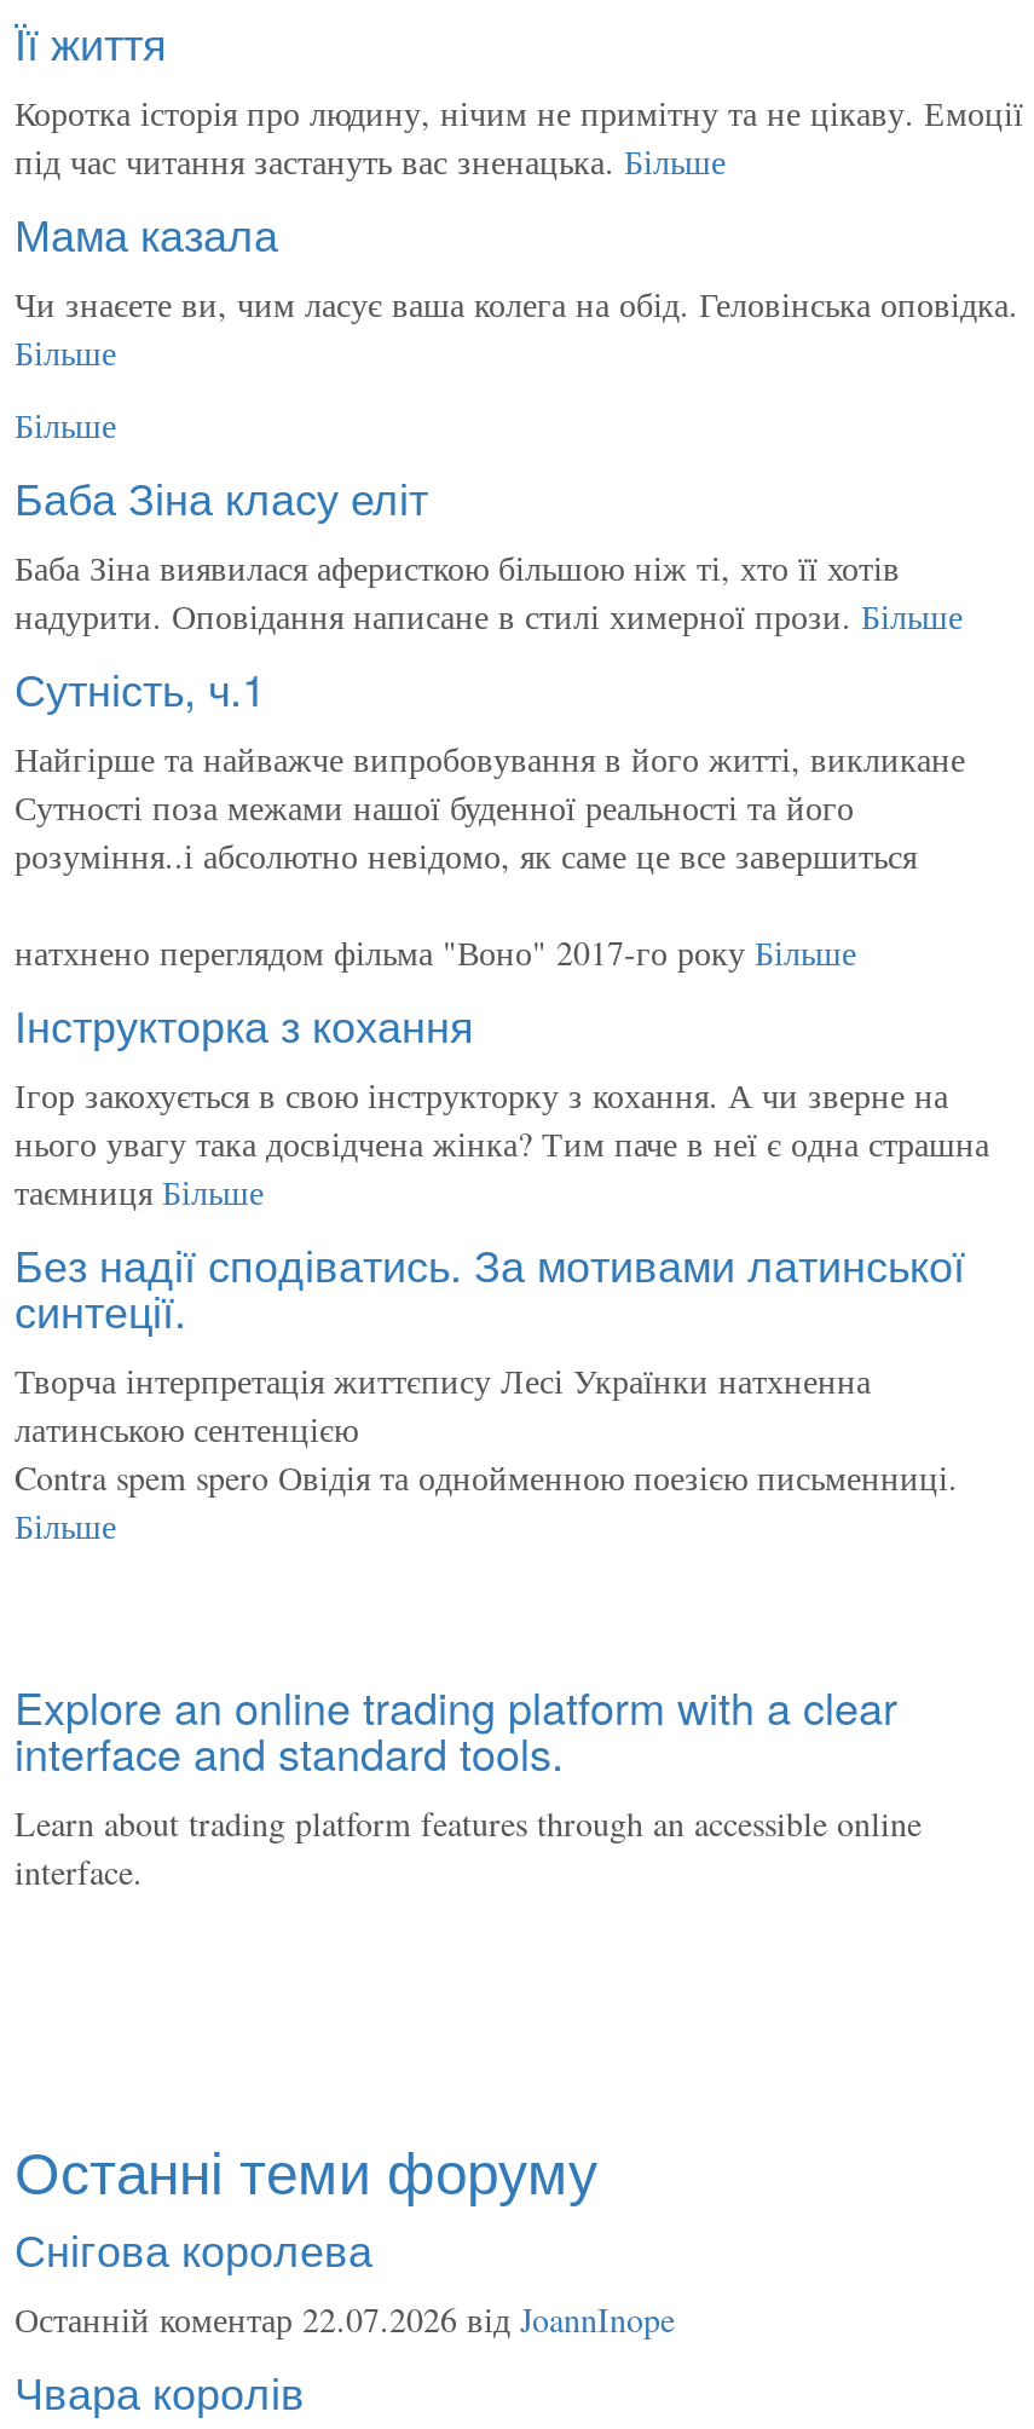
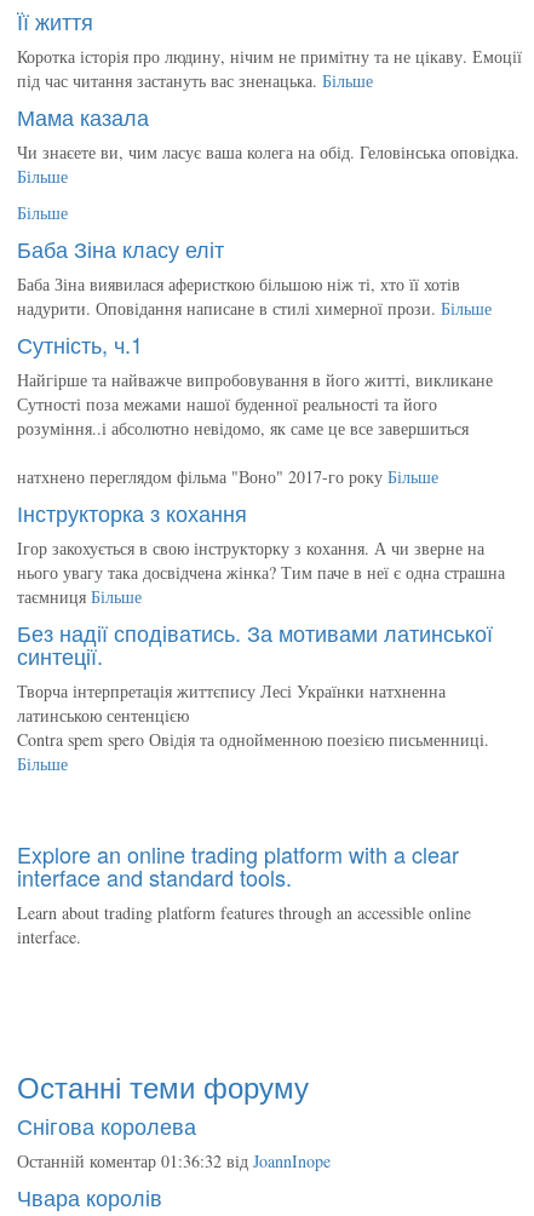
[15,2295,675,2341] Останній коментар 22.07.2026 від JoannInope -> [17,1149,331,1172] Останній коментар 01:36:32 від JoannInope

